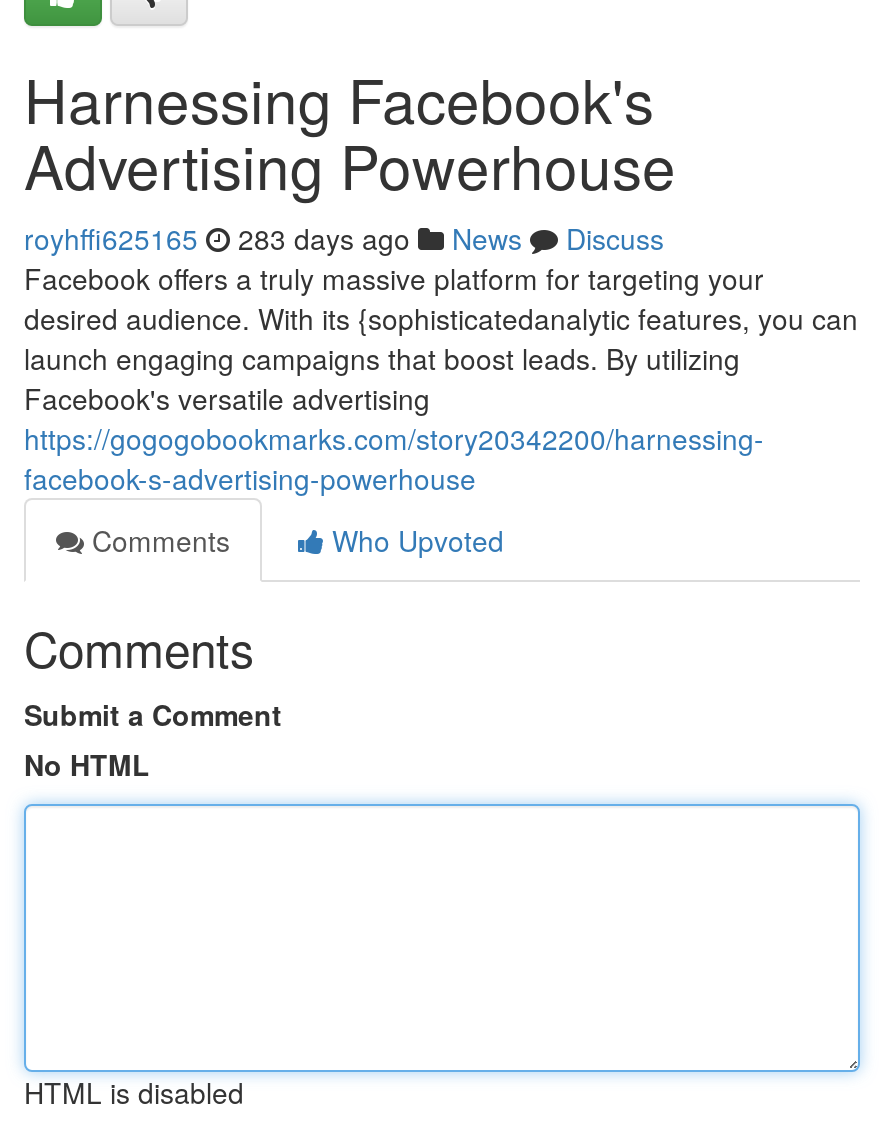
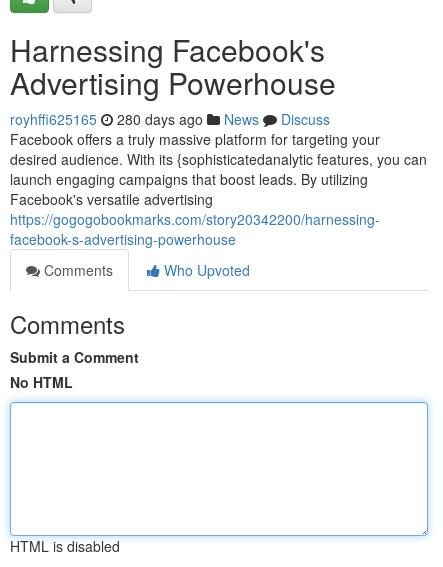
[24,218,664,258] royhffi625165 283 days ago News Discuss -> [10,109,330,129] royhffi625165 280 days ago News Discuss

